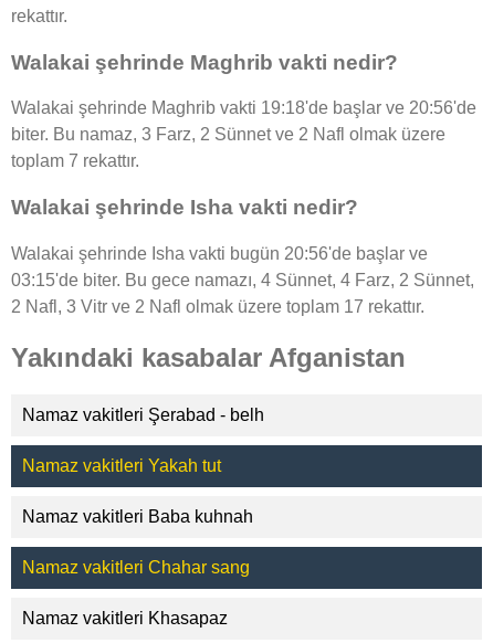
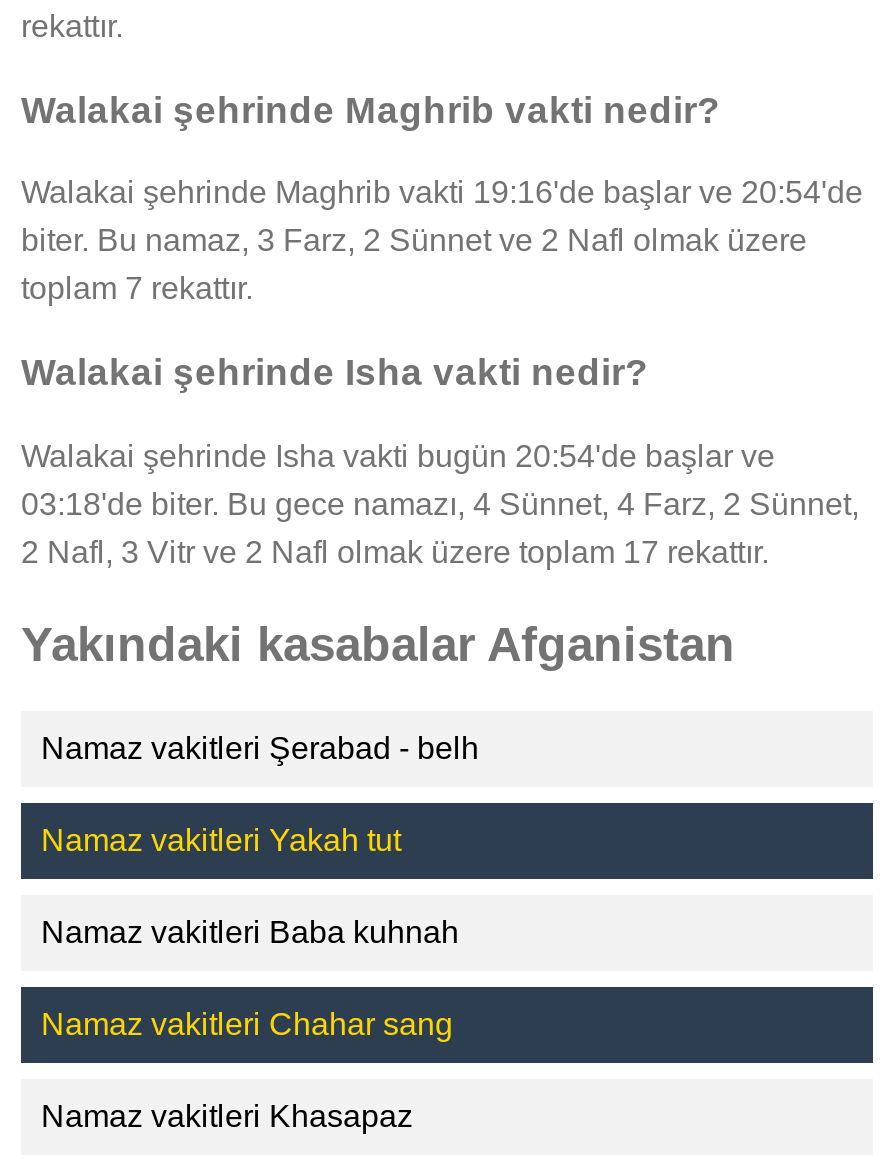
[11,99,476,117] Walakai şehrinde Maghrib vakti 19:18'de başlar ve 20:56'de -> [21,175,863,209] Walakai şehrinde Maghrib vakti 19:16'de başlar ve 20:54'de
[11,244,428,263] Walakai şehrinde Isha vakti bugün 20:56'de başlar ve -> [21,438,775,472] Walakai şehrinde Isha vakti bugün 20:54'de başlar ve
[11,270,474,289] 03:15'de biter. Bu gece namazı, 4 Sünnet, 4 Farz, 2 Sünnet, -> [21,486,859,520] 03:18'de biter. Bu gece namazı, 4 Sünnet, 4 Farz, 2 Sünnet,

